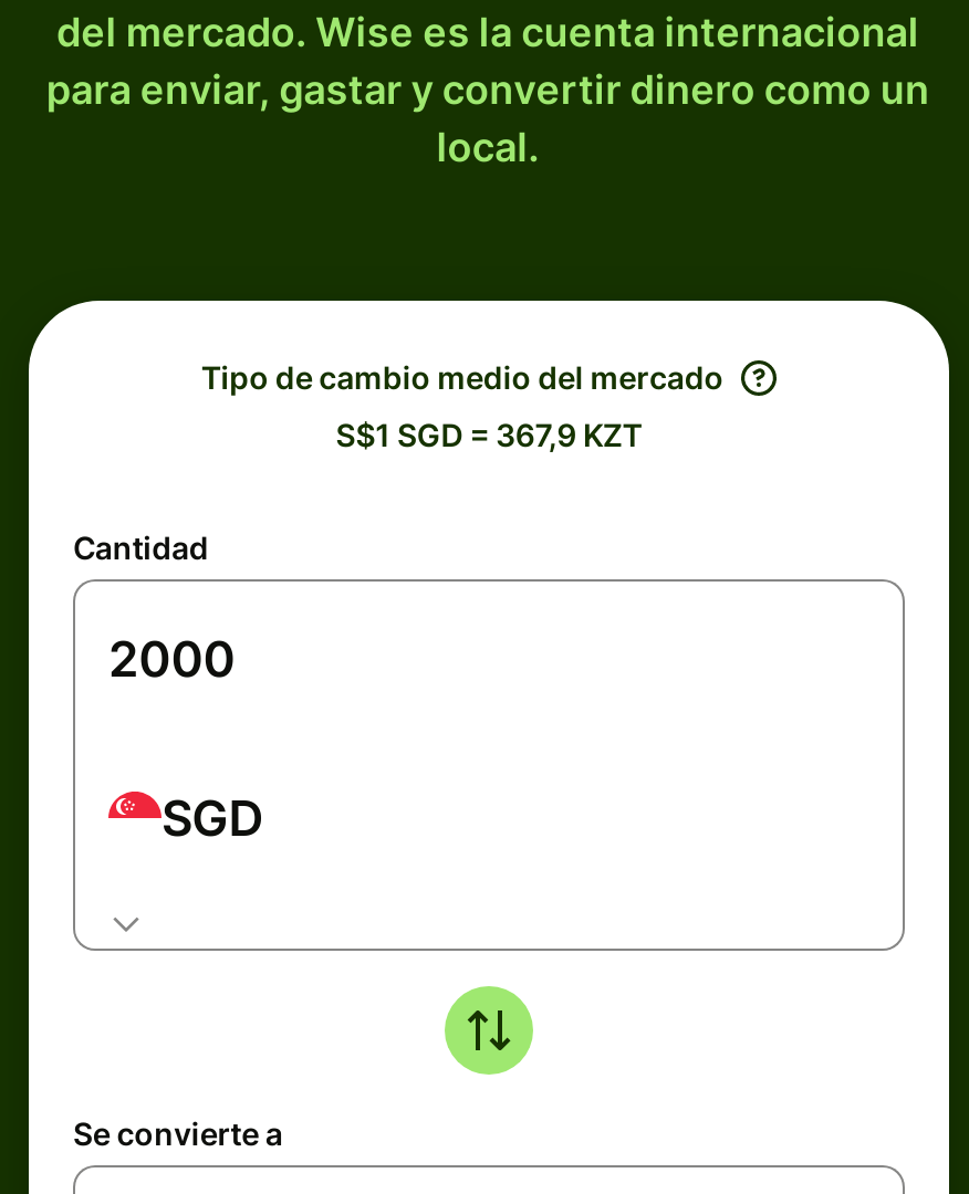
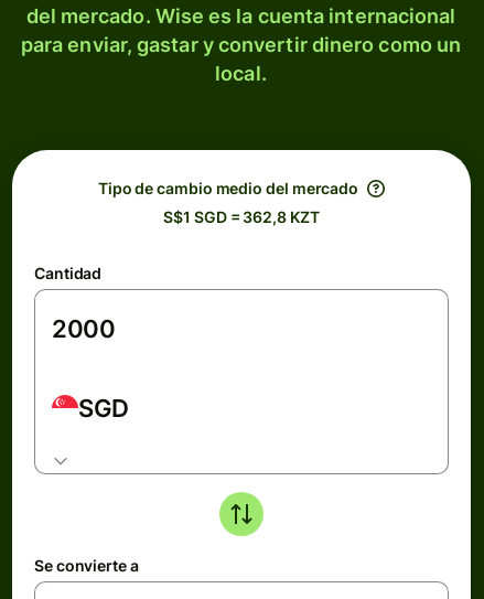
[336,416,642,453] S$1 SGD = 367,9 KZT -> [164,207,319,226] S$1 SGD = 362,8 KZT

